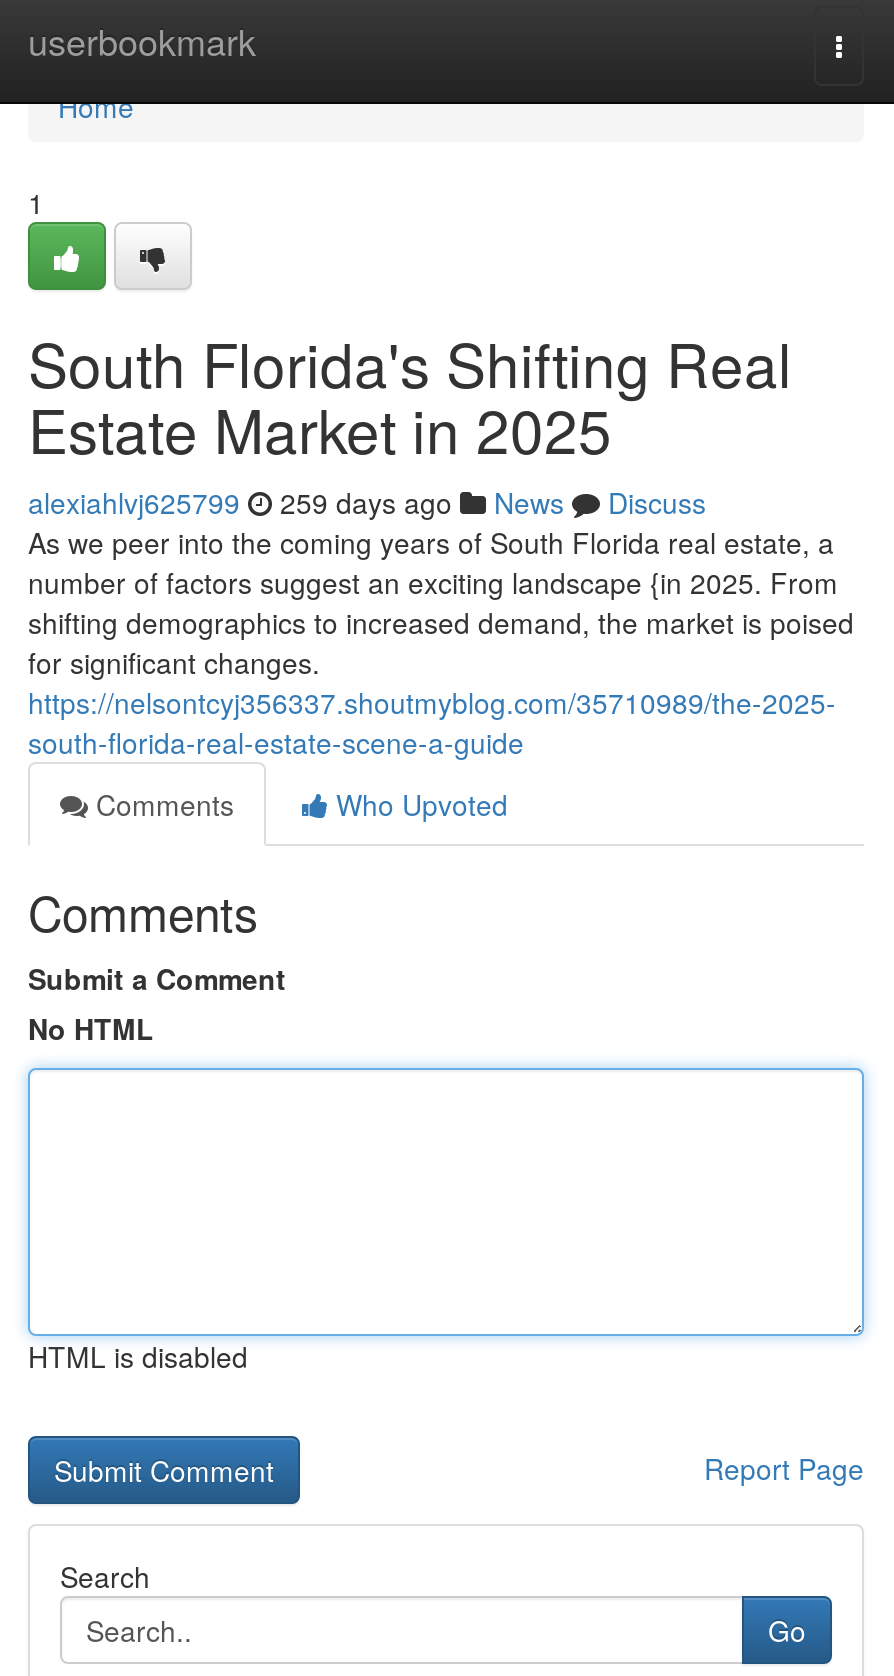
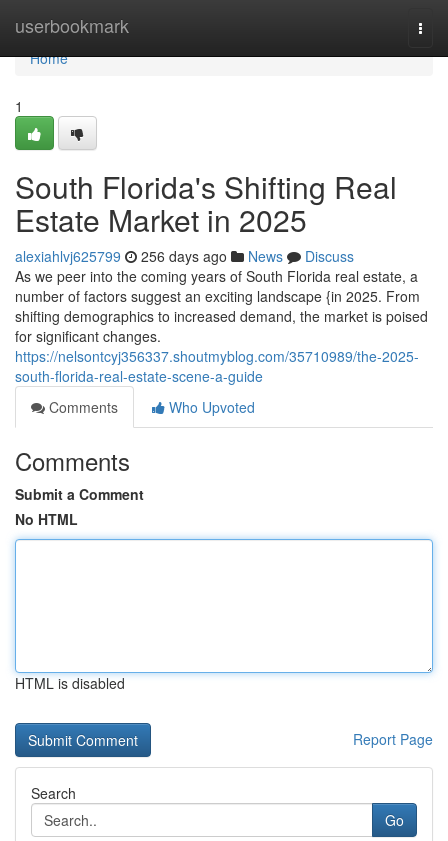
[28,482,706,522] alexiahlvj625799 259 days ago News Discuss -> [15,246,354,266] alexiahlvj625799 256 days ago News Discuss

